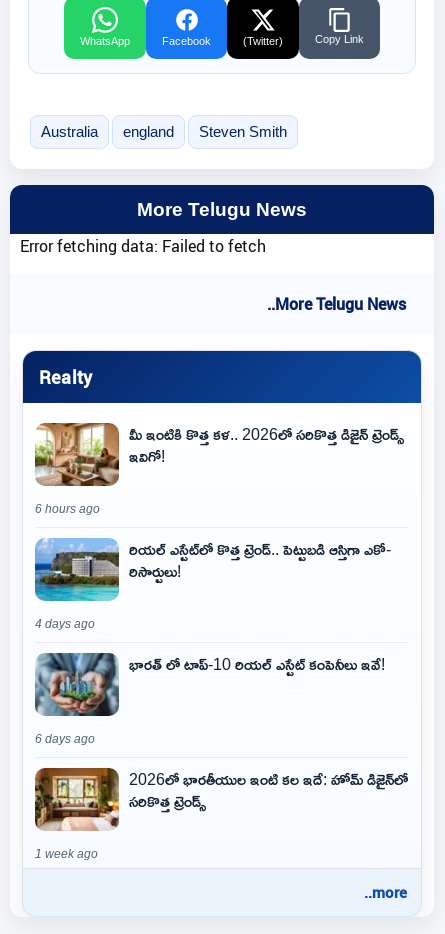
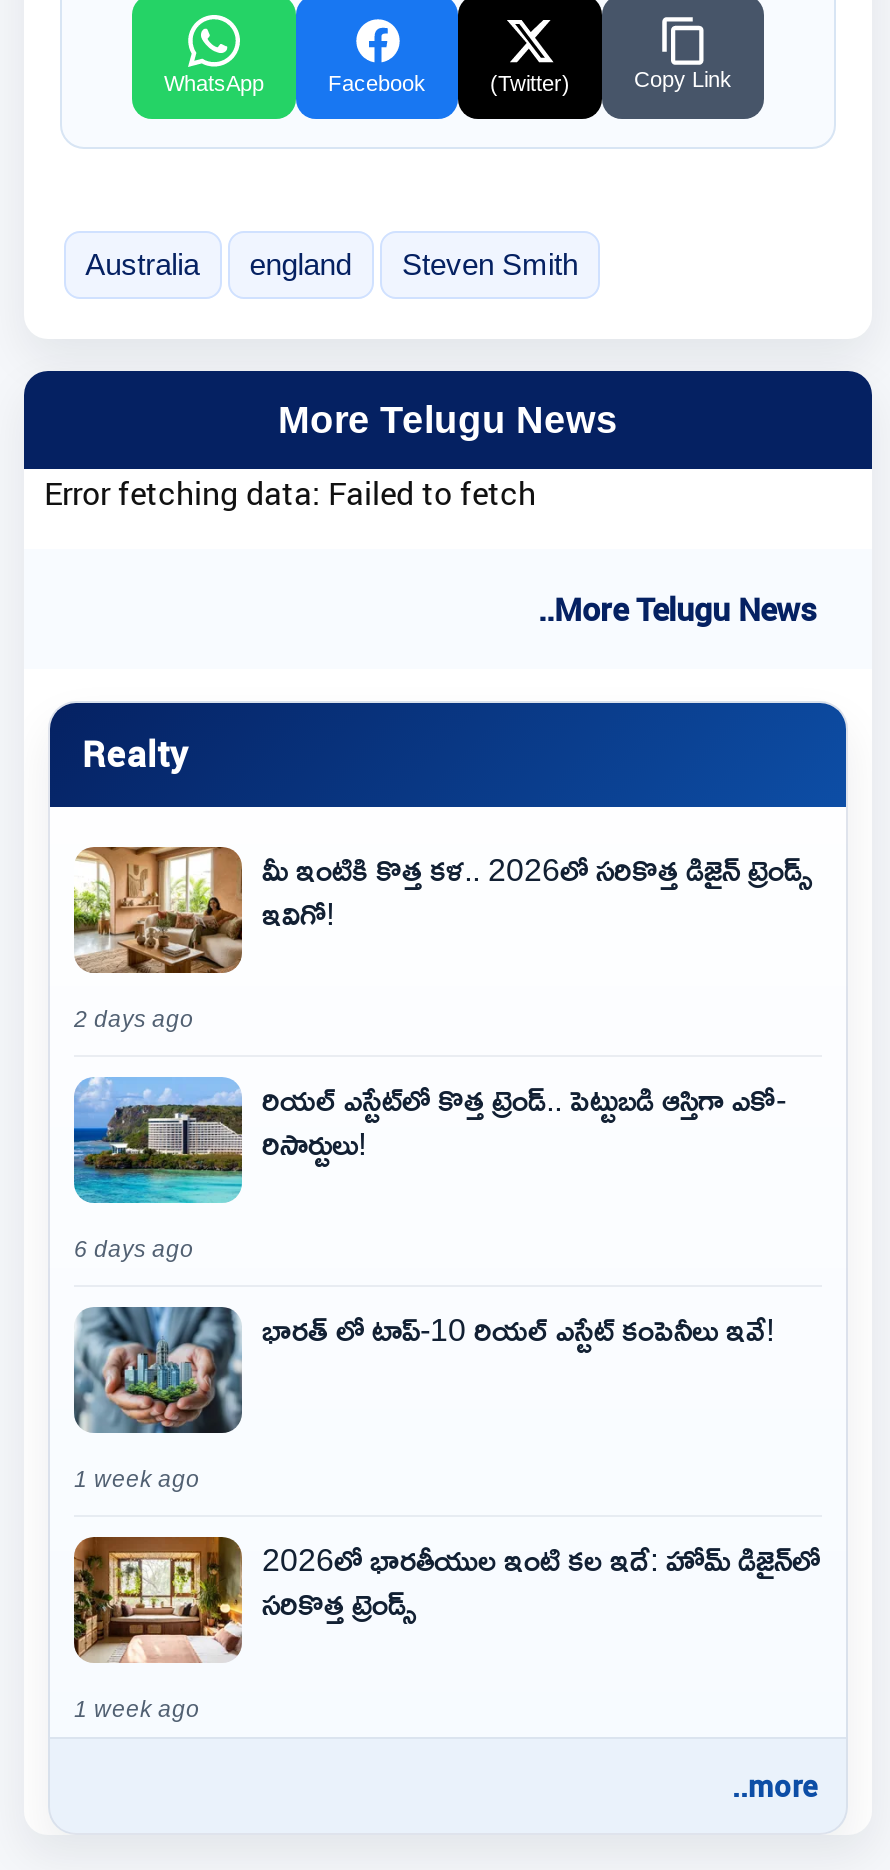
[35,503,100,515] 6 hours ago -> [74,1006,194,1030] 2 days ago
[35,618,95,630] 4 days ago -> [74,1236,194,1260] 6 days ago
[35,733,95,745] 6 days ago -> [74,1466,200,1490] 1 week ago

